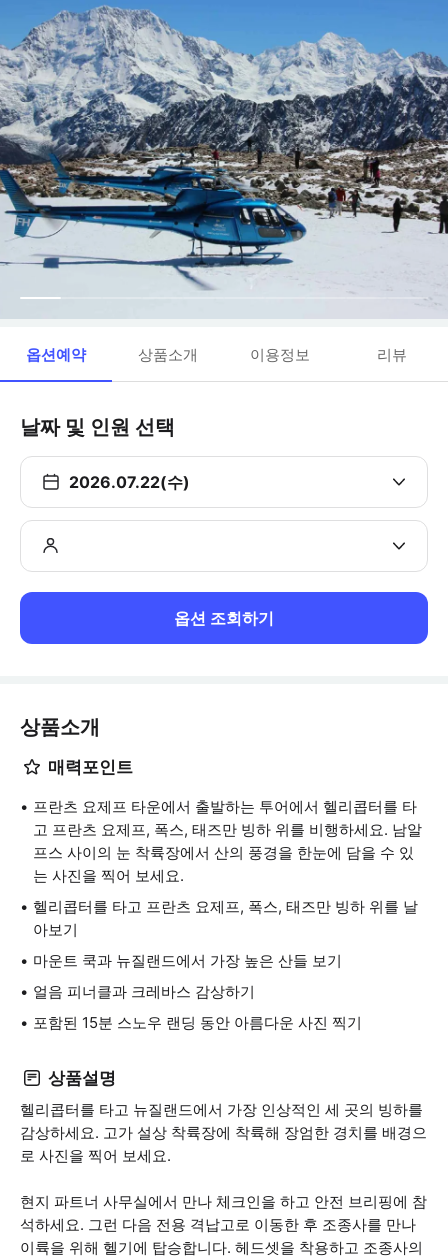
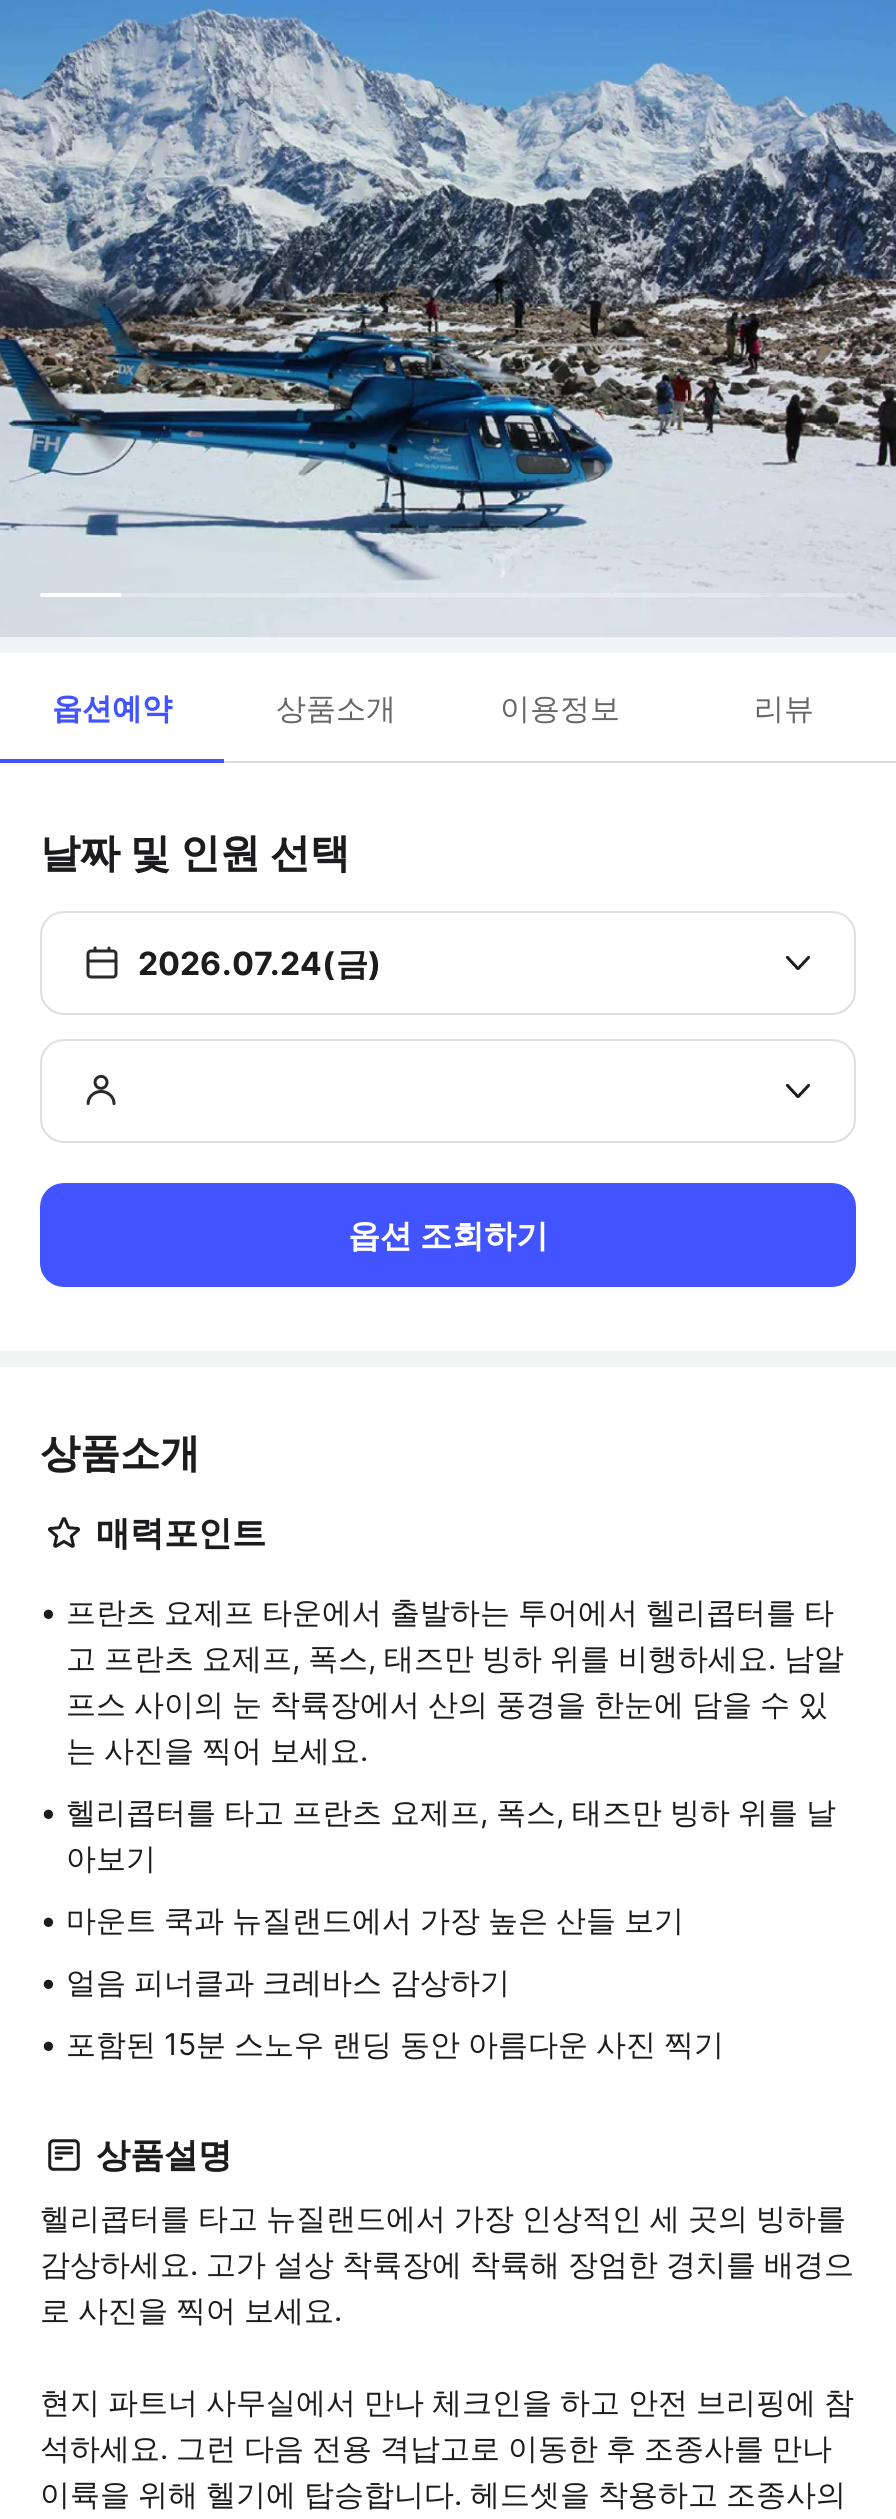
[69,472,190,492] 2026.07.22(수) -> [138,943,382,983] 2026.07.24(금)

